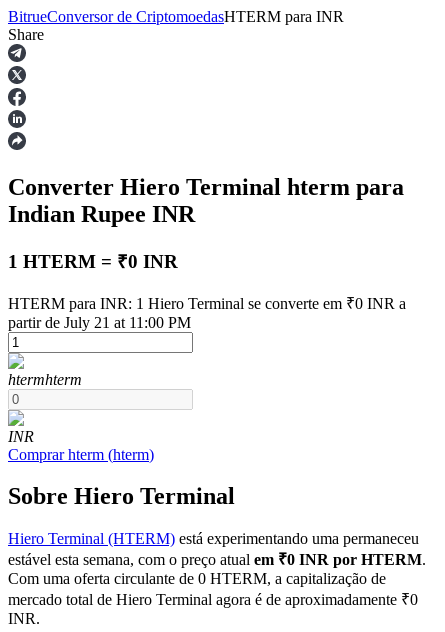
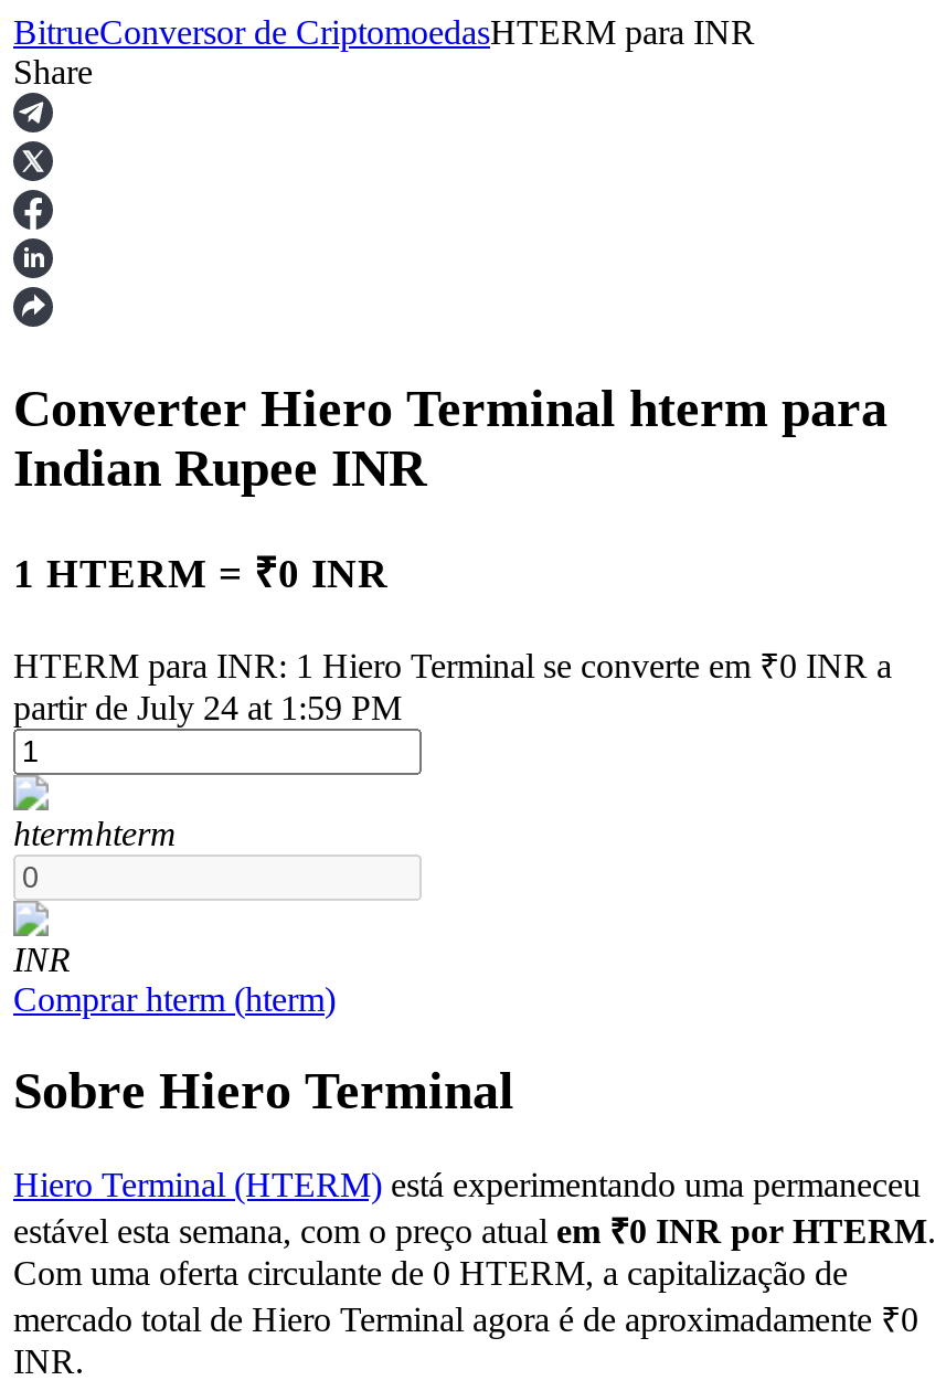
[8,313,191,330] partir de July 21 at 11:00 PM -> [13,688,402,725] partir de July 24 at 1:59 PM

